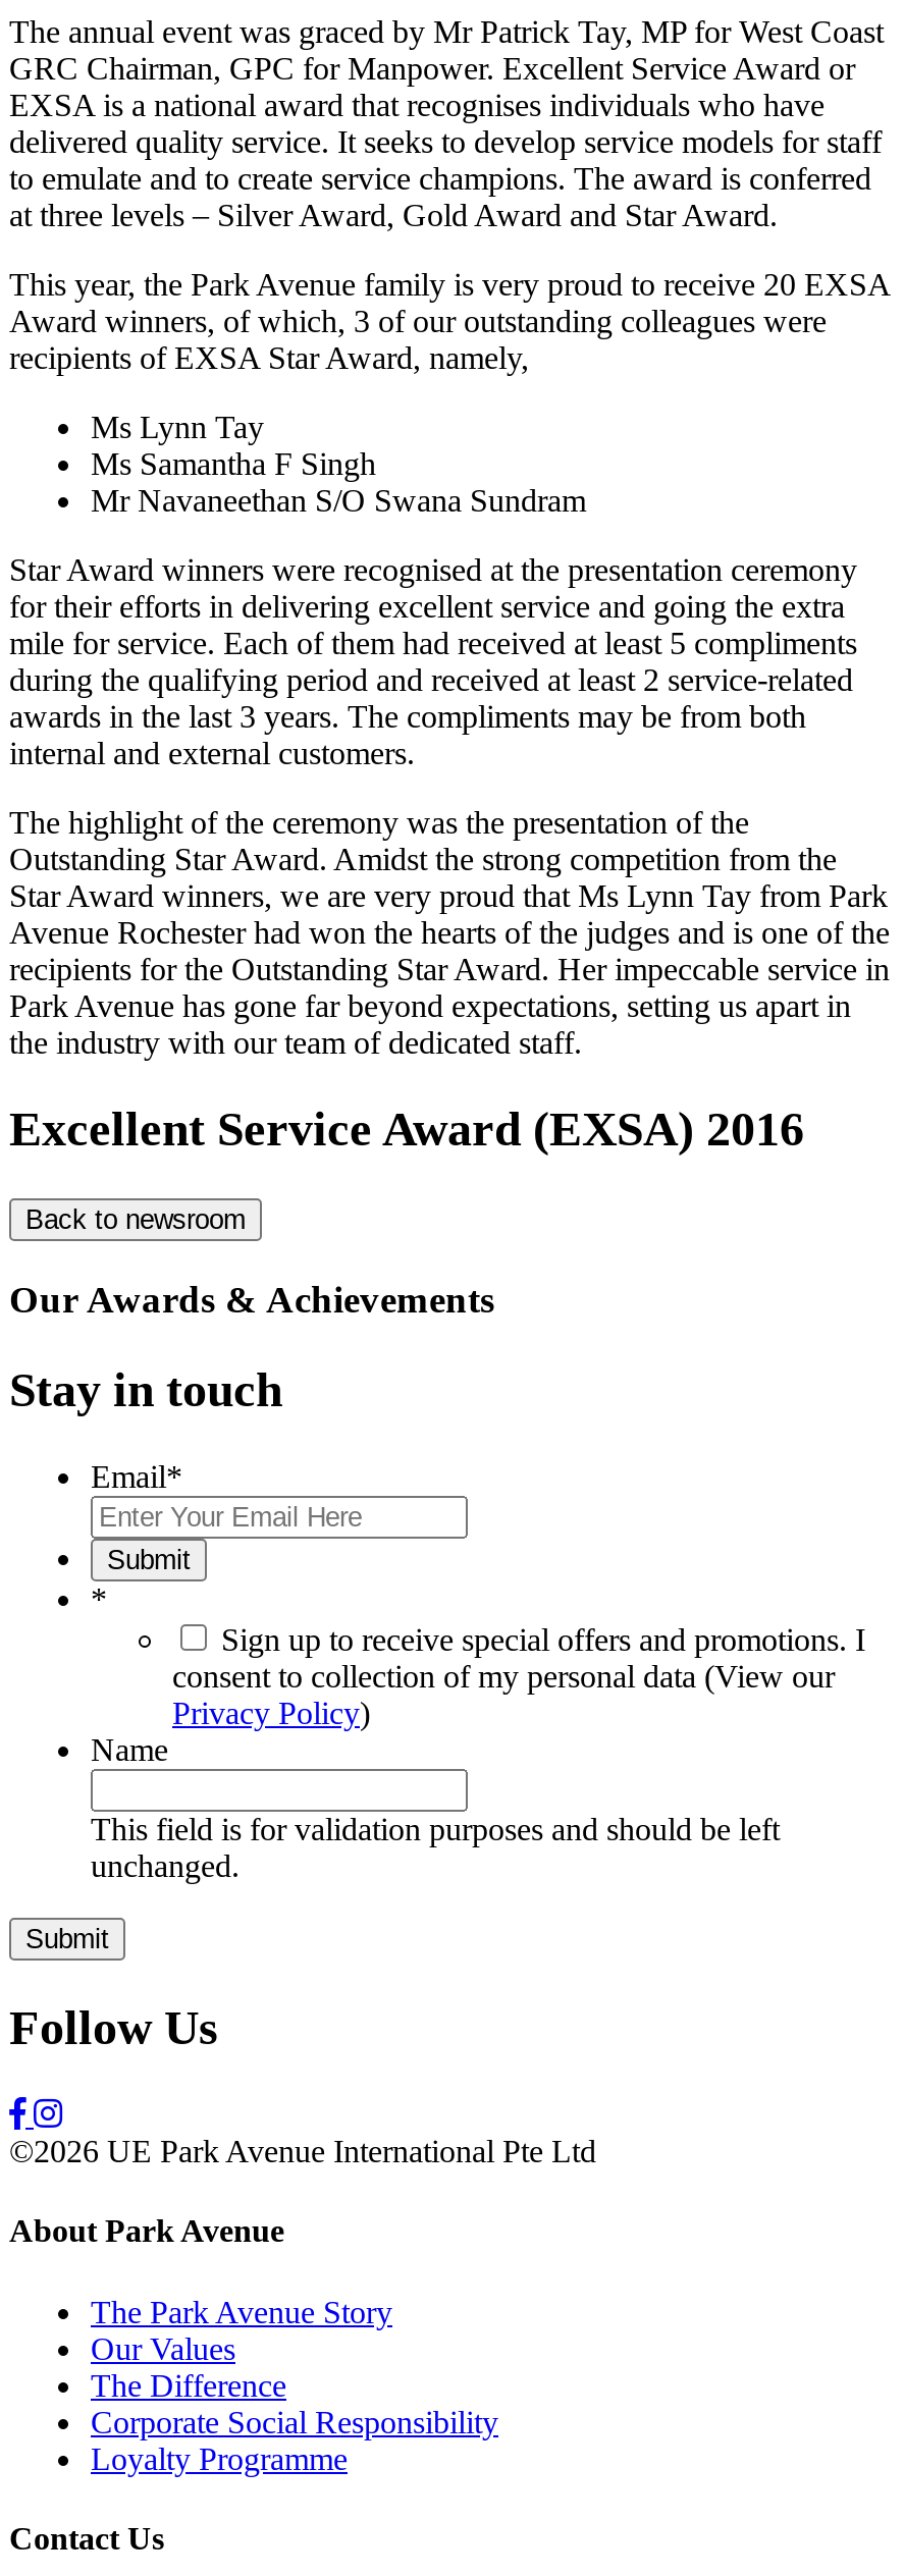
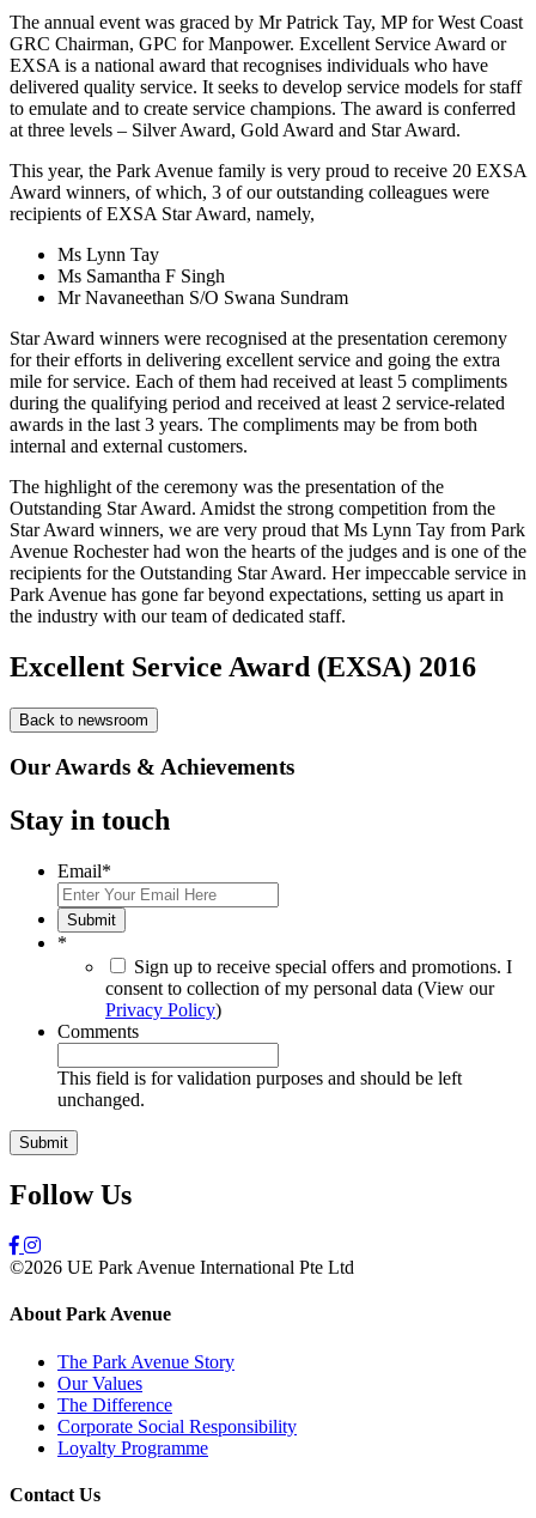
[91,1733,168,1767] Name -> [57,1021,139,1042] Comments

